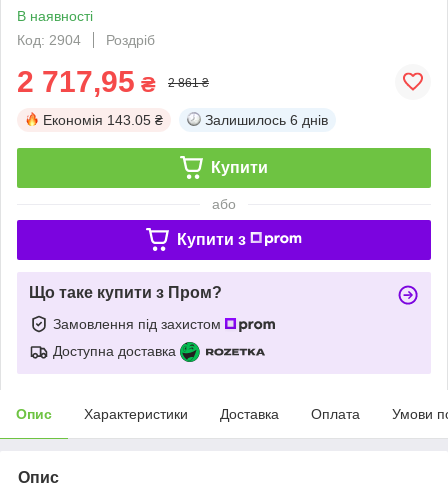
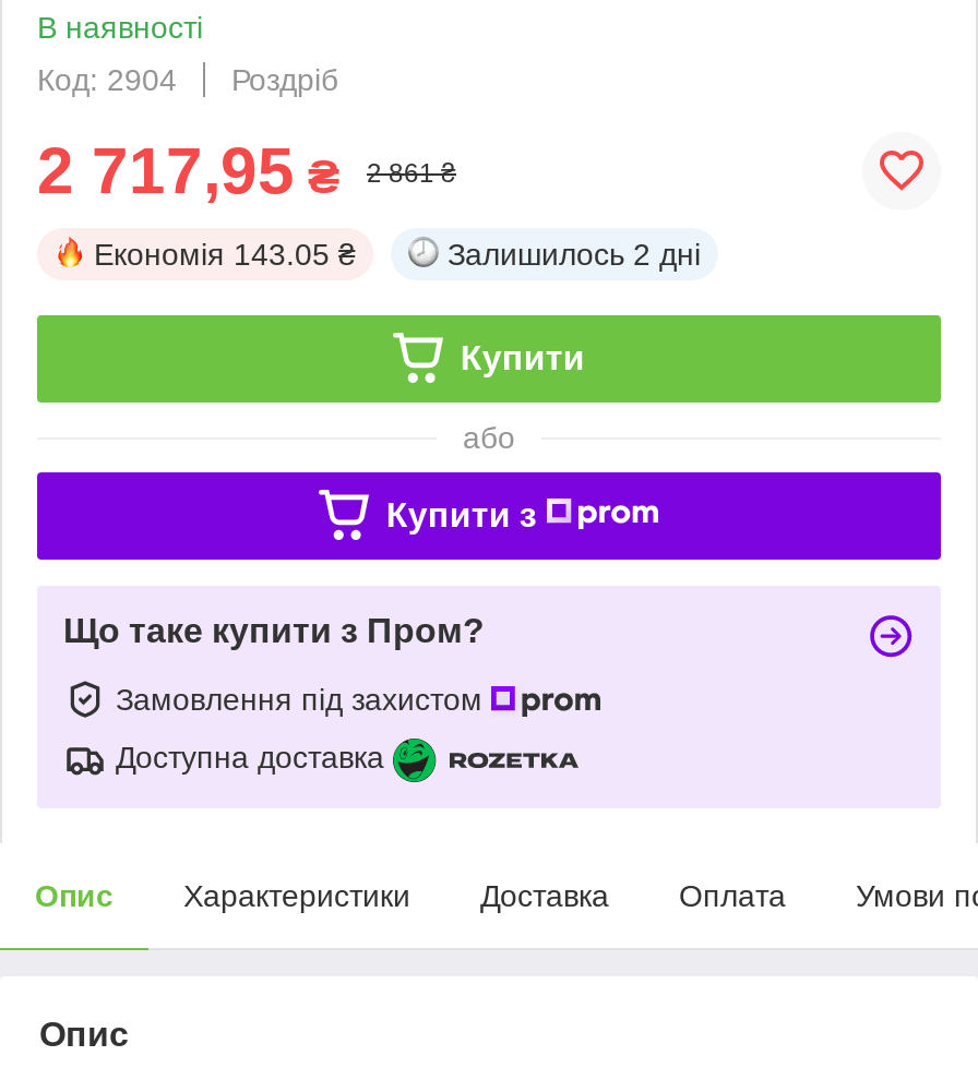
[205,112,328,128] Залишилось 6 днів -> [448,236,701,271] Залишилось 2 дні

